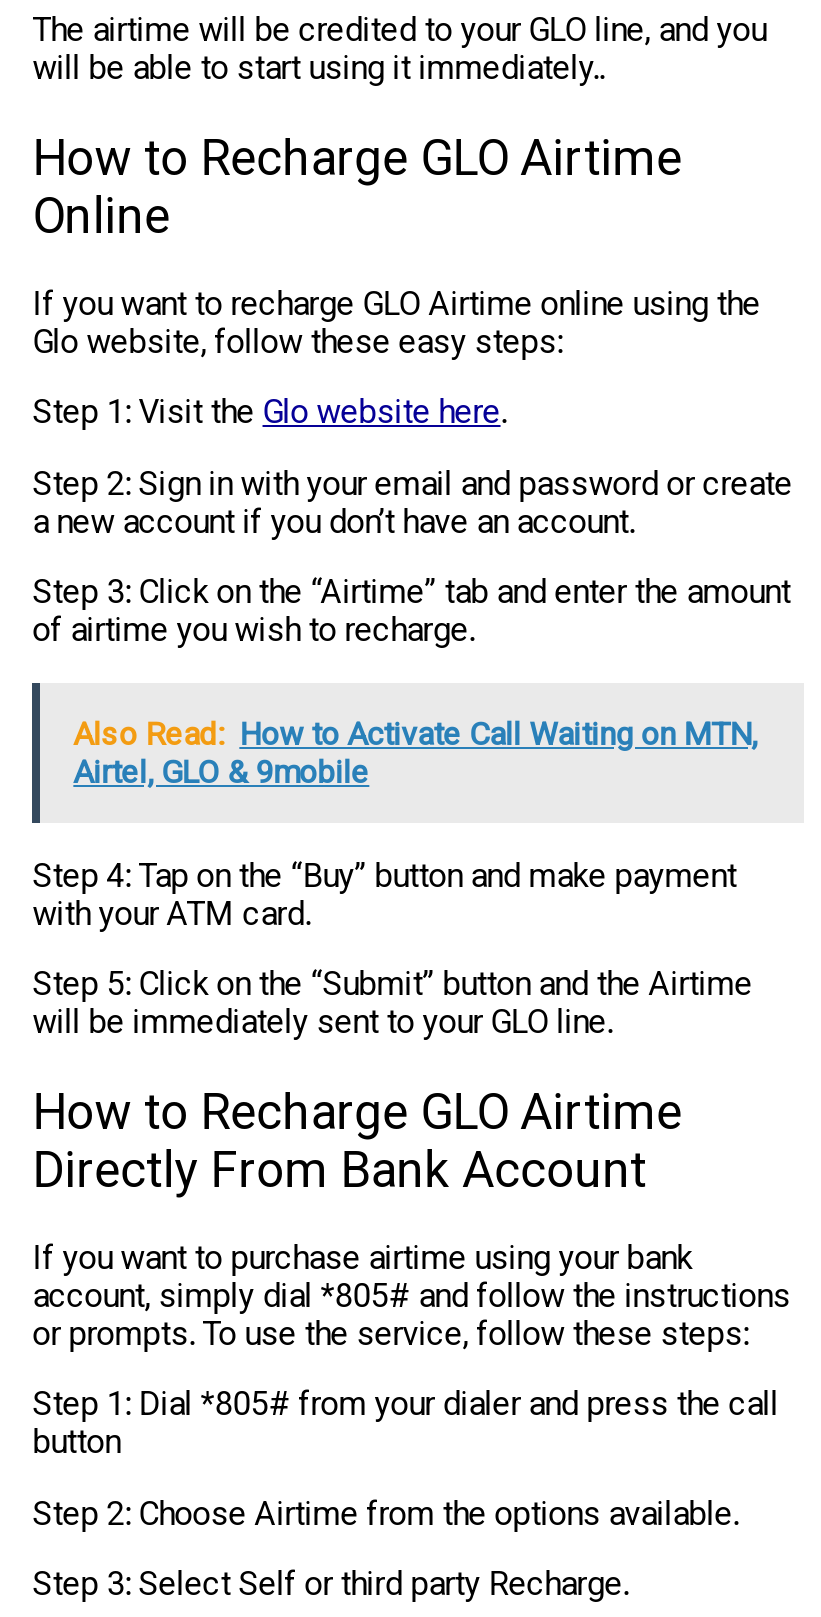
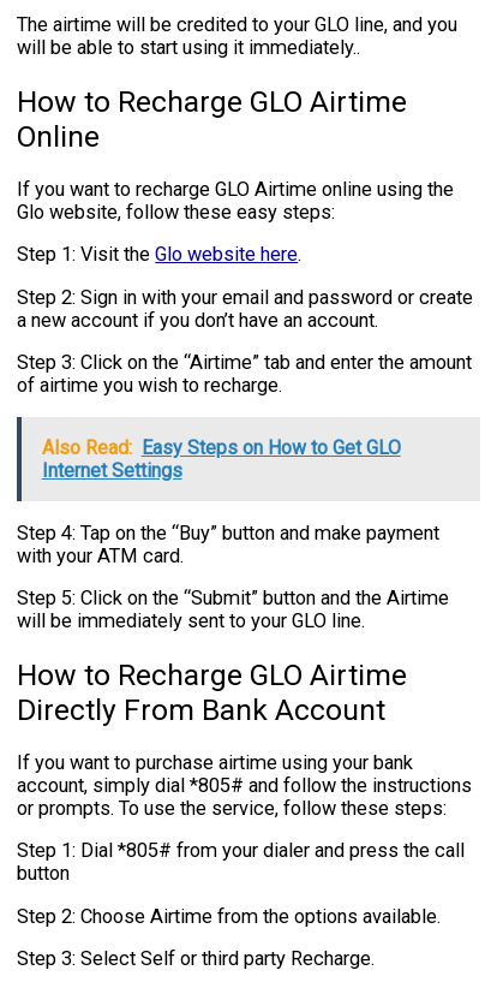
[73,715,757,791] Also Read: How to Activate Call Waiting on MTN, | Airtel, GLO & 9mobile -> [42,436,401,482] Also Read: Easy Steps on How to Get GLO | Internet Settings

